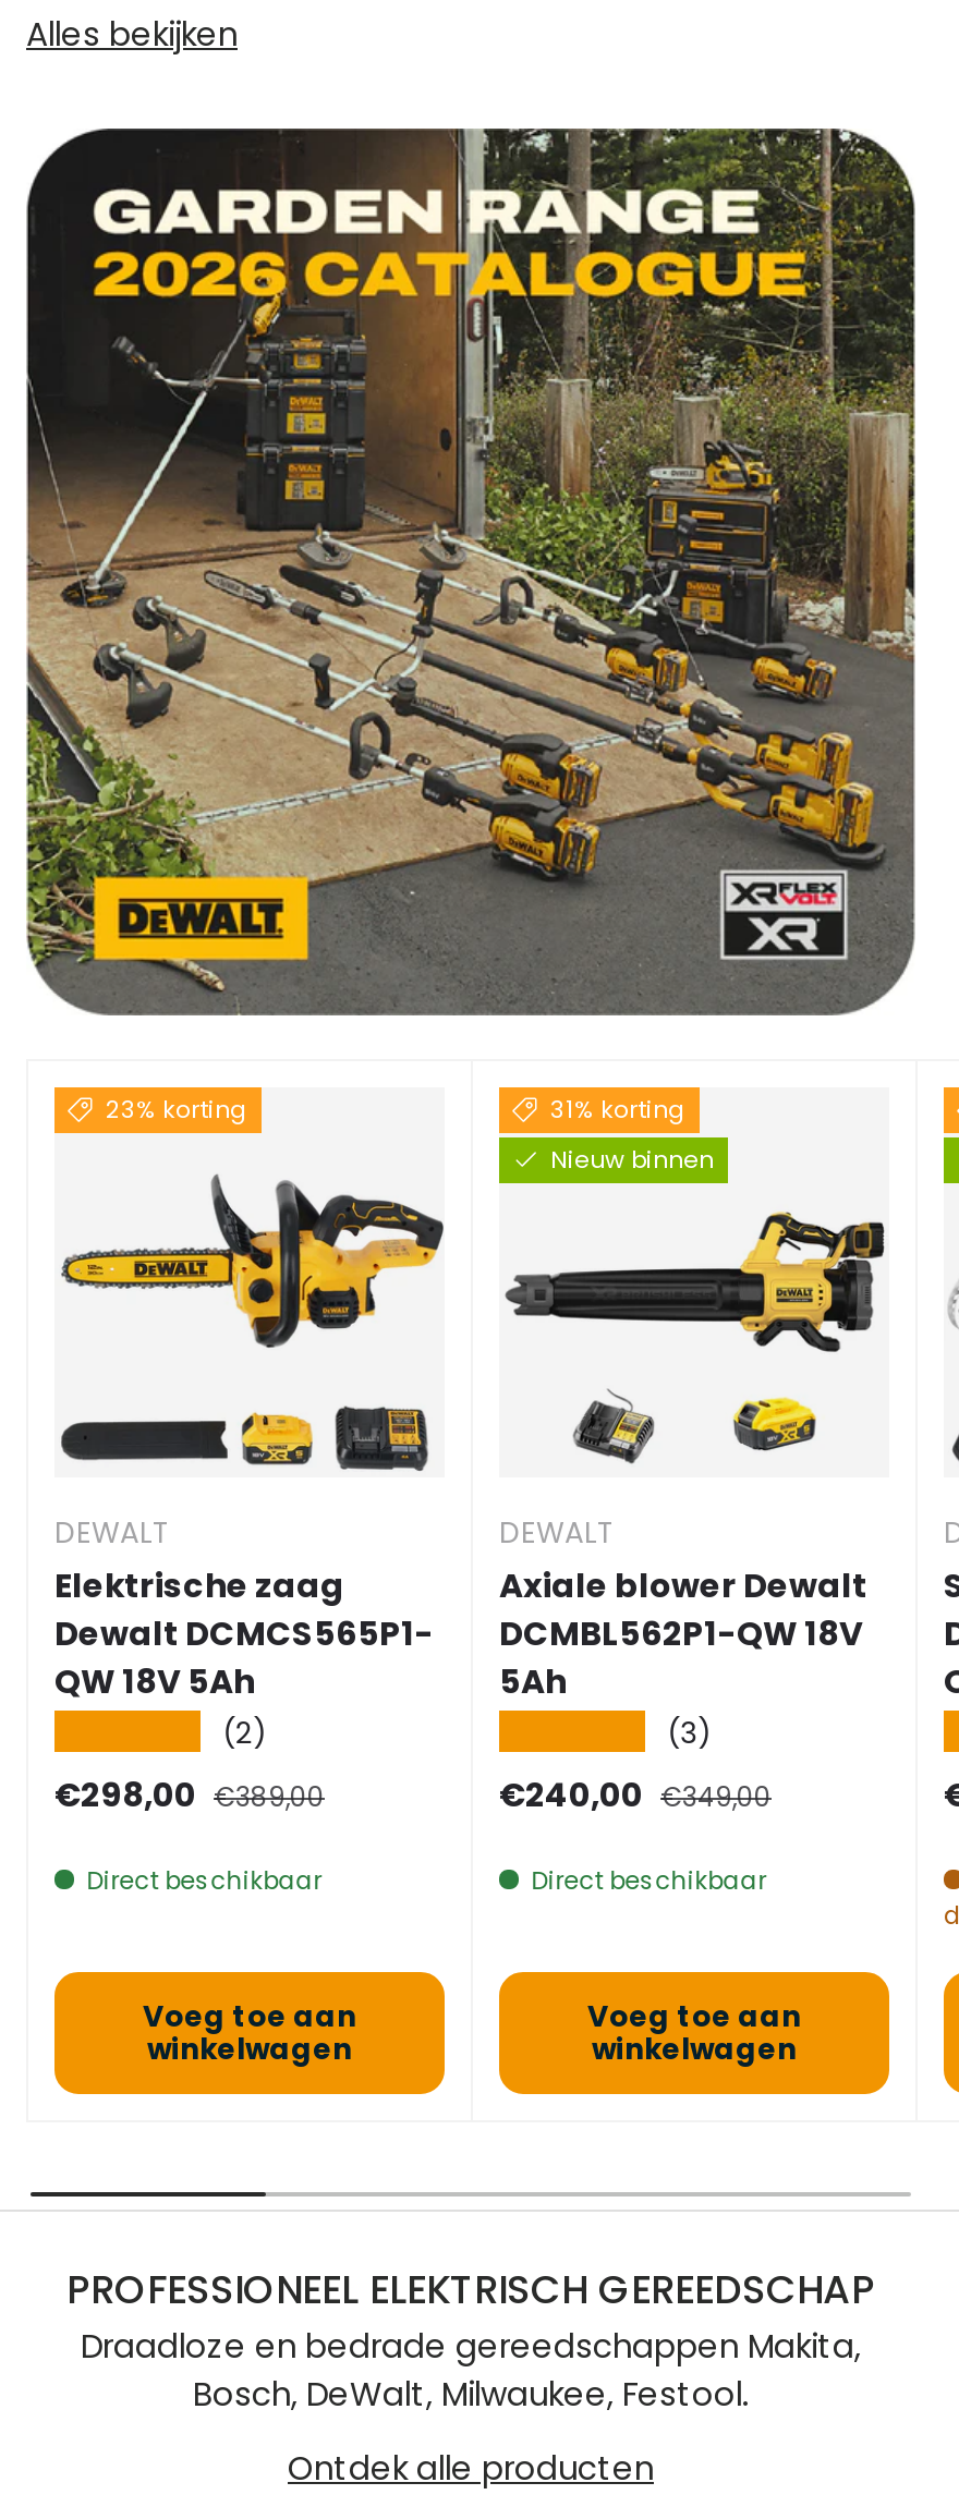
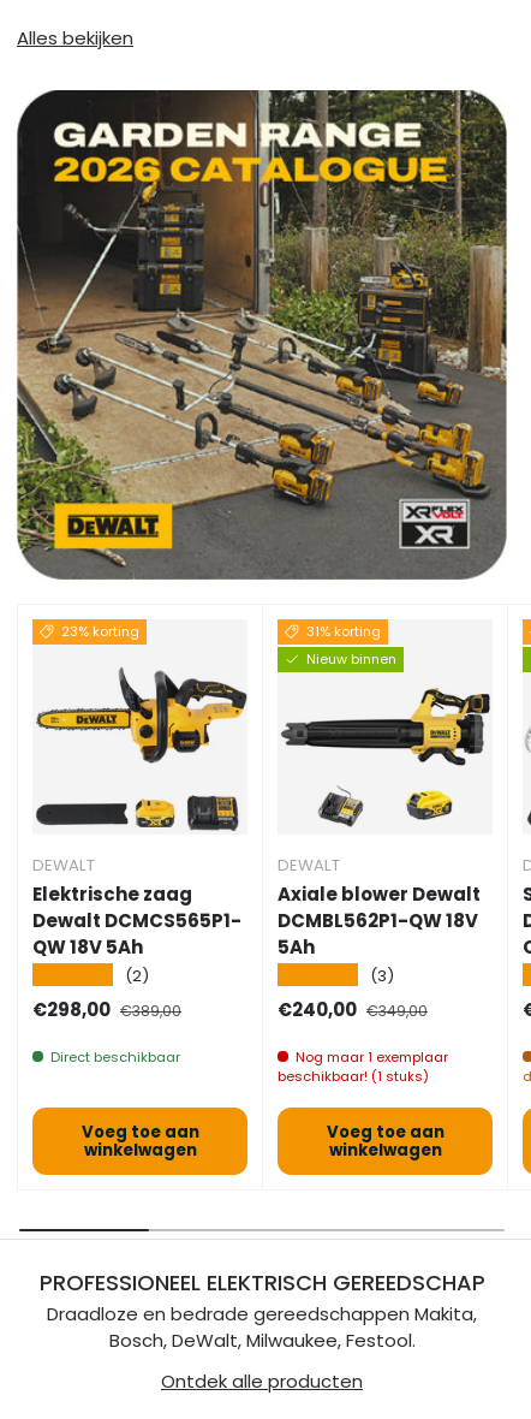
[531,1863,766,1898] Direct beschikbaar -> [278,1048,448,1086] Nog maar 1 exemplaar | beschikbaar! (1 stuks)

